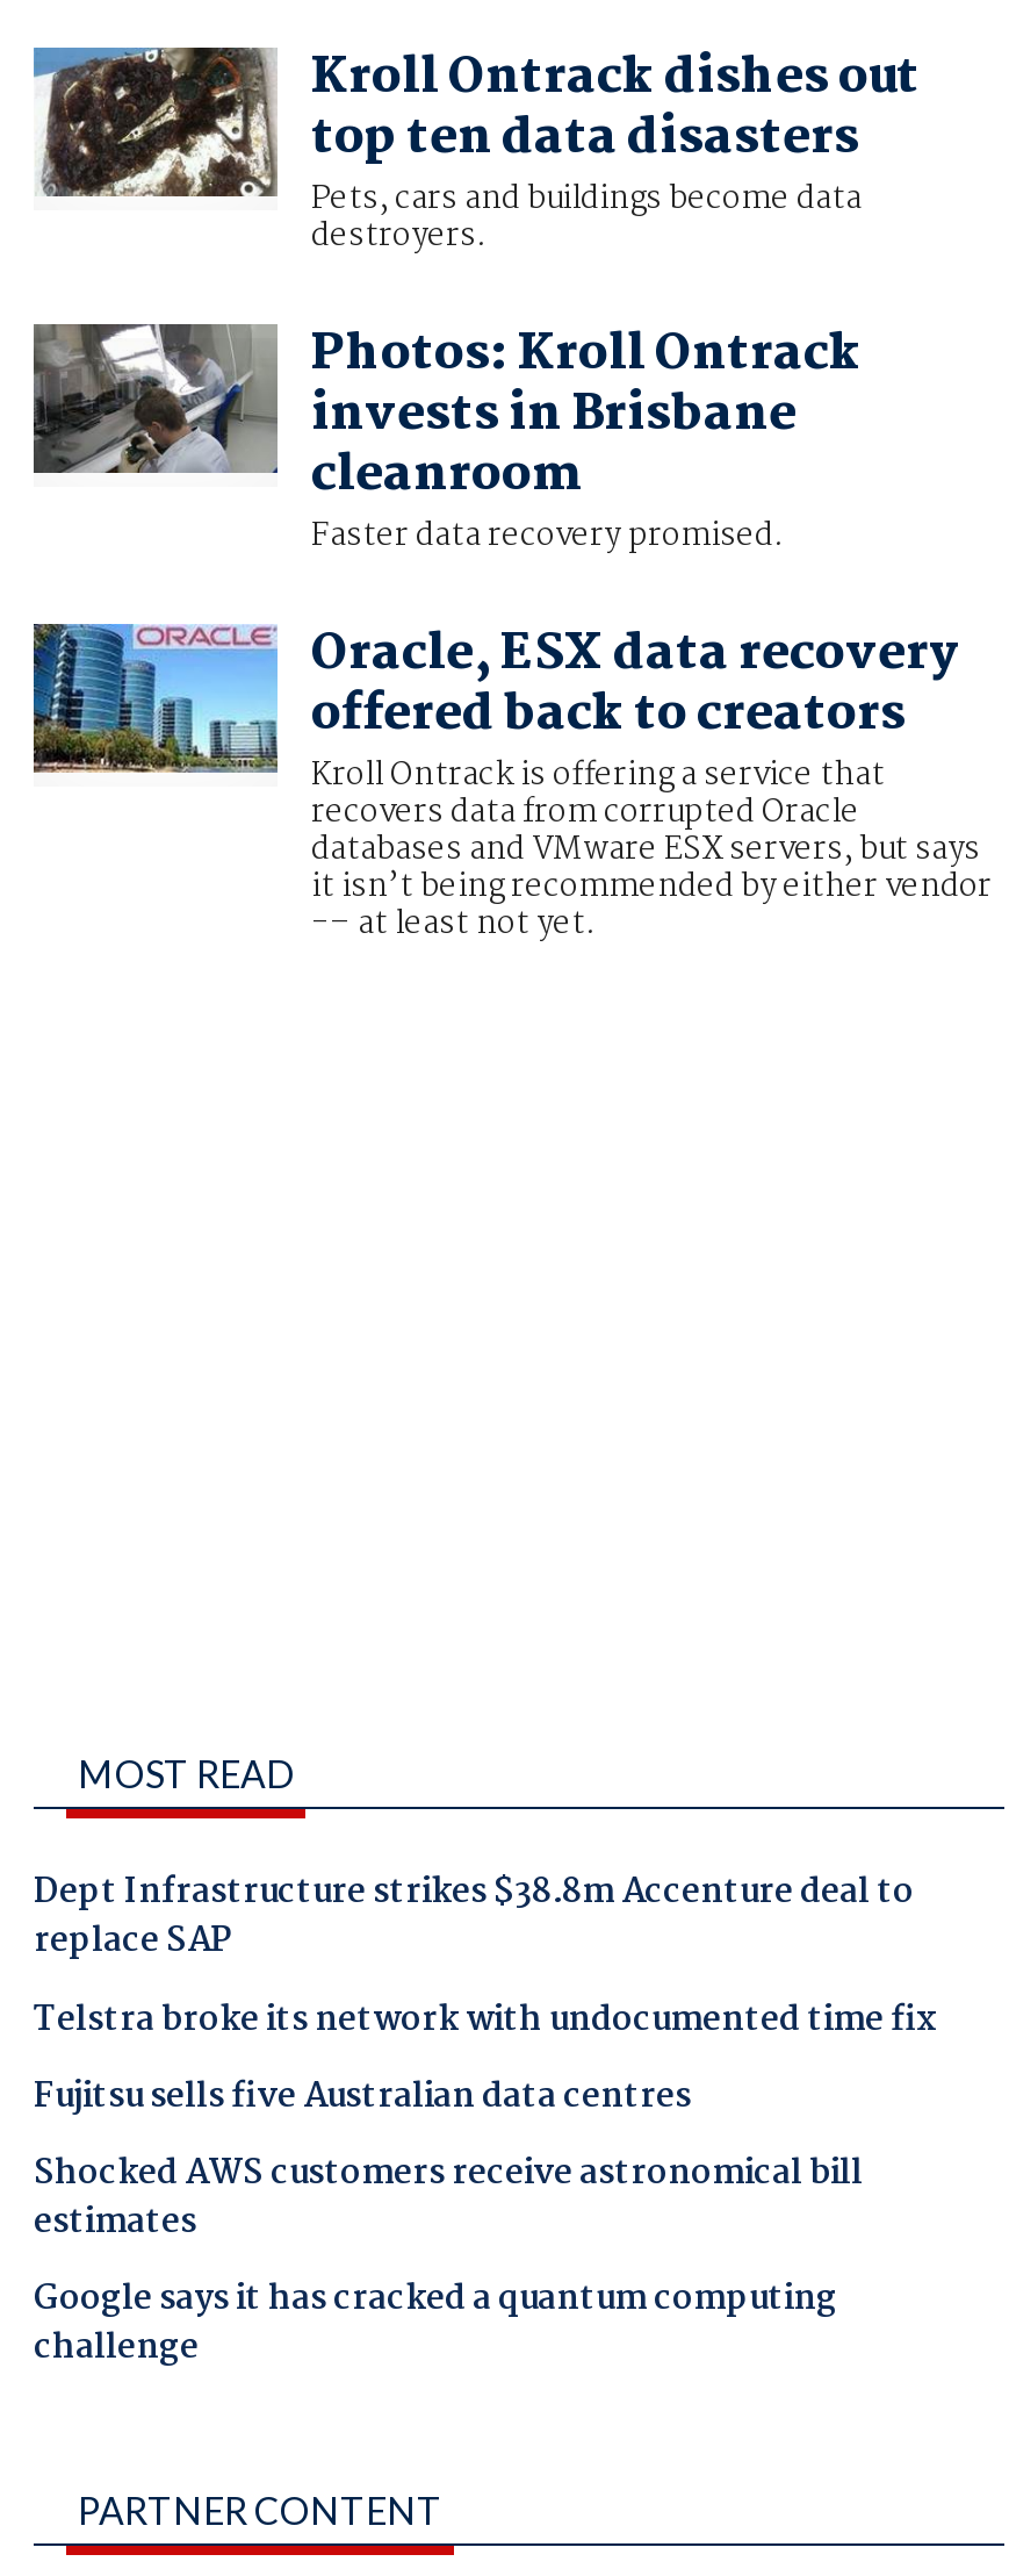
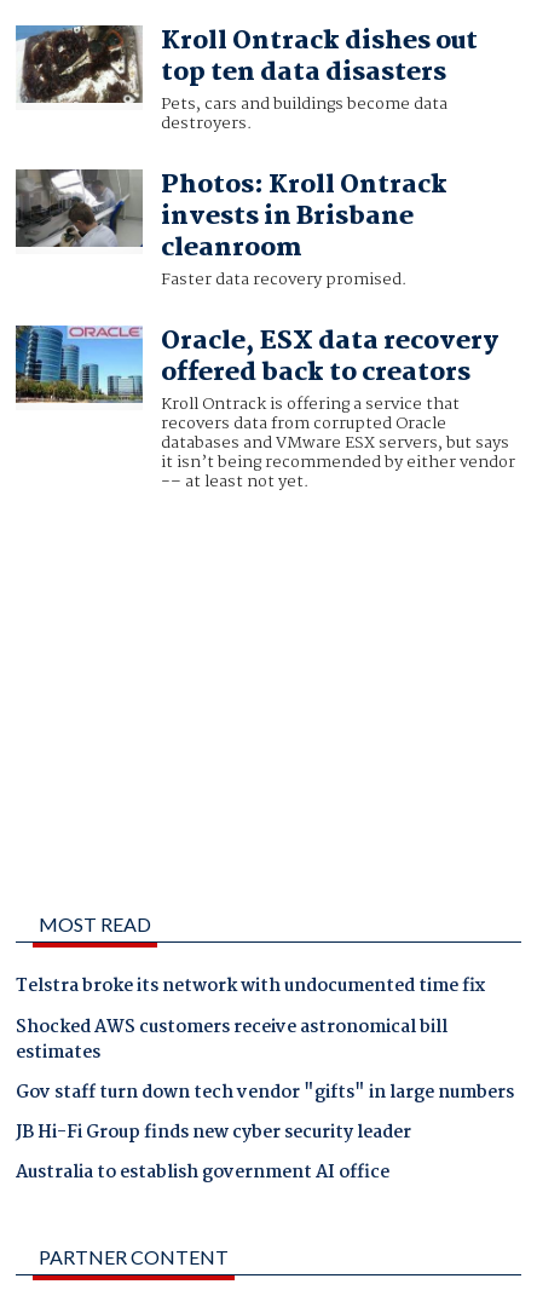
[34,1866,914,1970] Dept Infrastructure strikes $38.8m Accenture deal to | replace SAP -> none
[34,2069,691,2125] Fujitsu sells five Australian data centres -> none
moved [34,2146,863,2251] -> [16,1012,447,1067]: Shocked AWS customers receive astronomical bill | estimates
[34,2272,837,2377] Google says it has cracked a quantum computing | challenge -> [16,1078,514,1188] Gov staff turn down tech vendor "gifts" in large numbers | JB Hi-Fi Group finds new cyber security leader | Australia to establish government AI office

